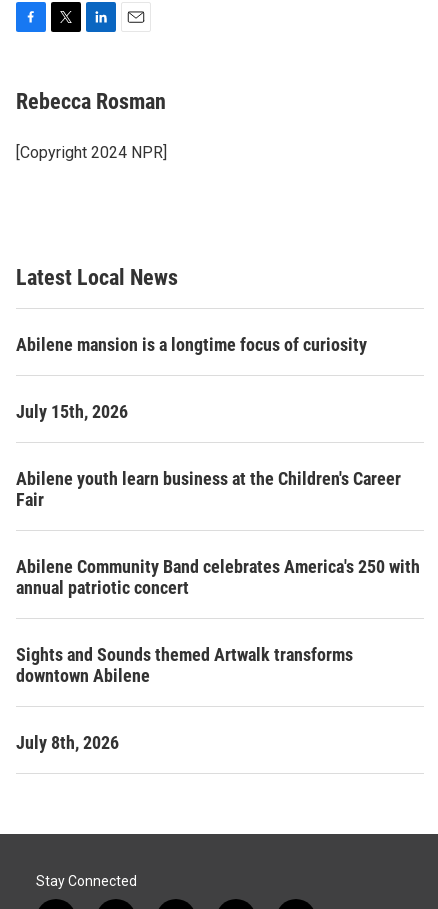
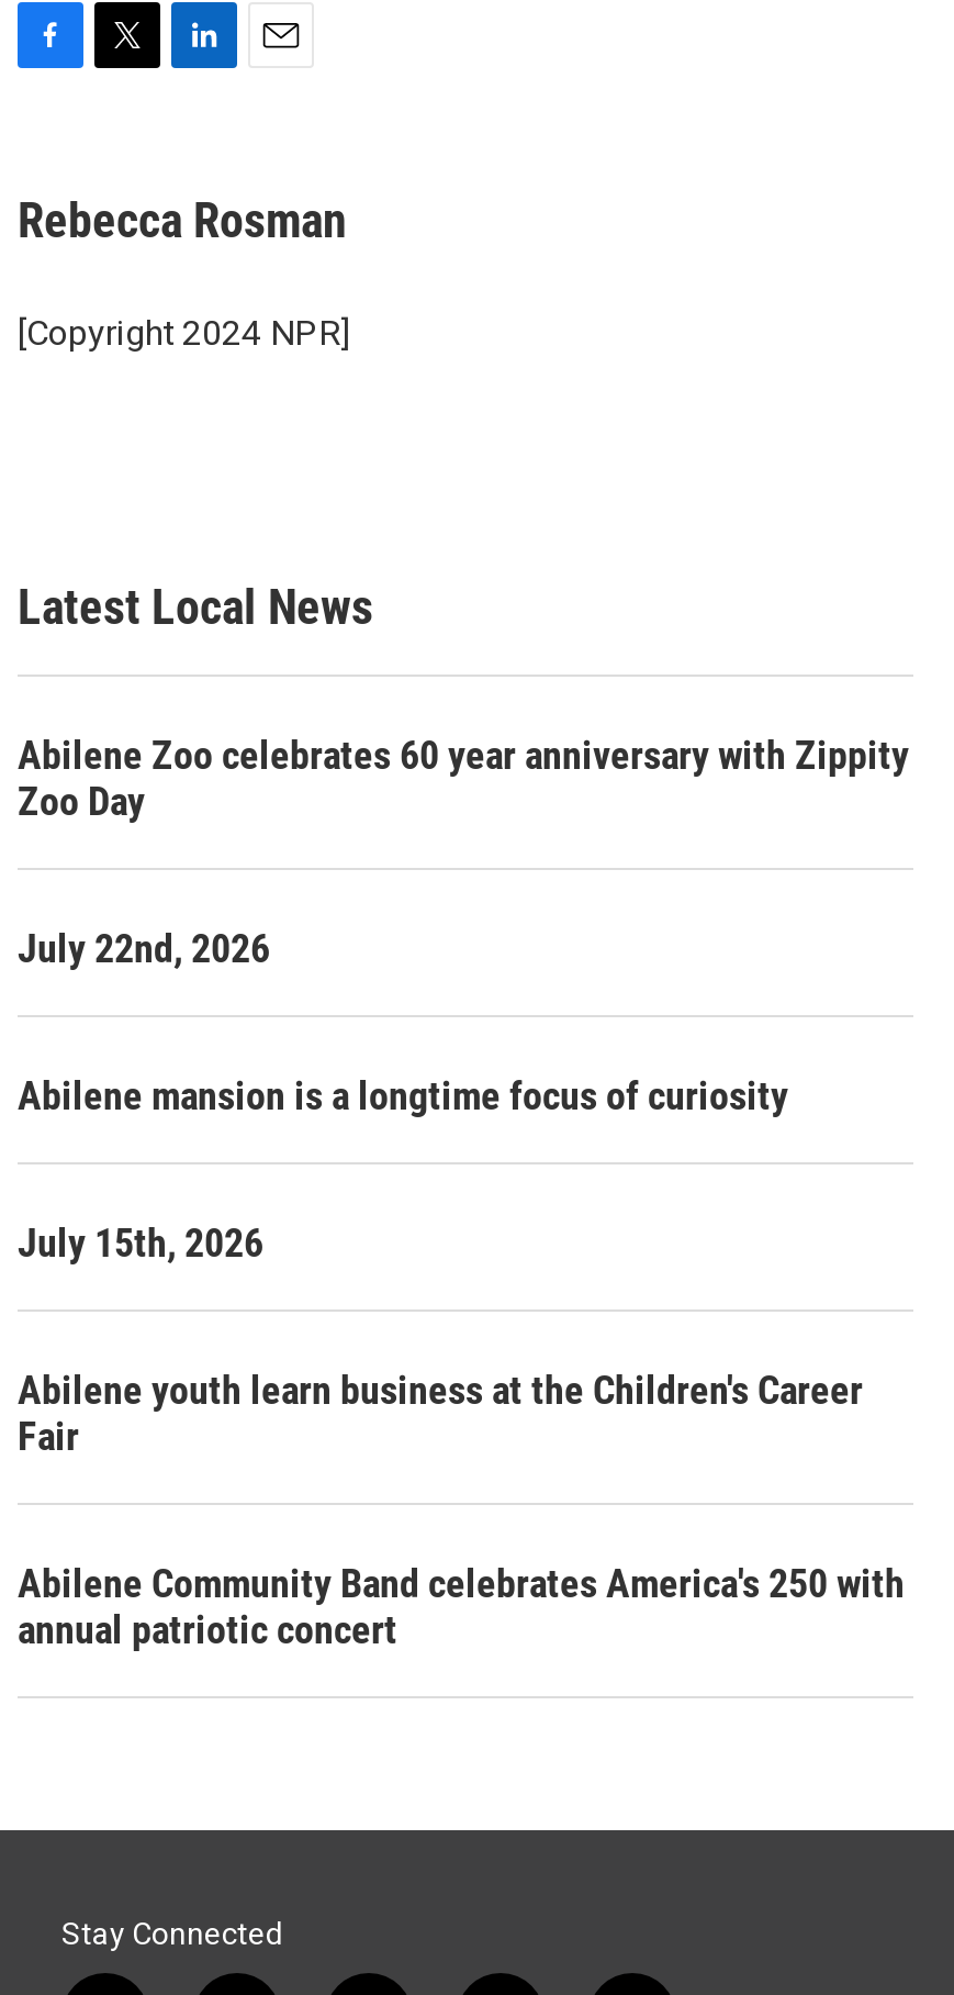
none -> [18,732,909,971] Abilene Zoo celebrates 60 year anniversary with Zippity | Zoo Day | July 22nd, 2026
moved [16,334,420,598] -> [18,1072,905,1652]: Abilene mansion is a longtime focus of curiosity | July 15th, 2026 | Abilene youth learn business at the Children's Career | Fair | Abilene Community Band celebrates America's 250 with | annual patriotic concert
[16,644,353,753] Sights and Sounds themed Artwalk transforms | downtown Abilene | July 8th, 2026 -> none

